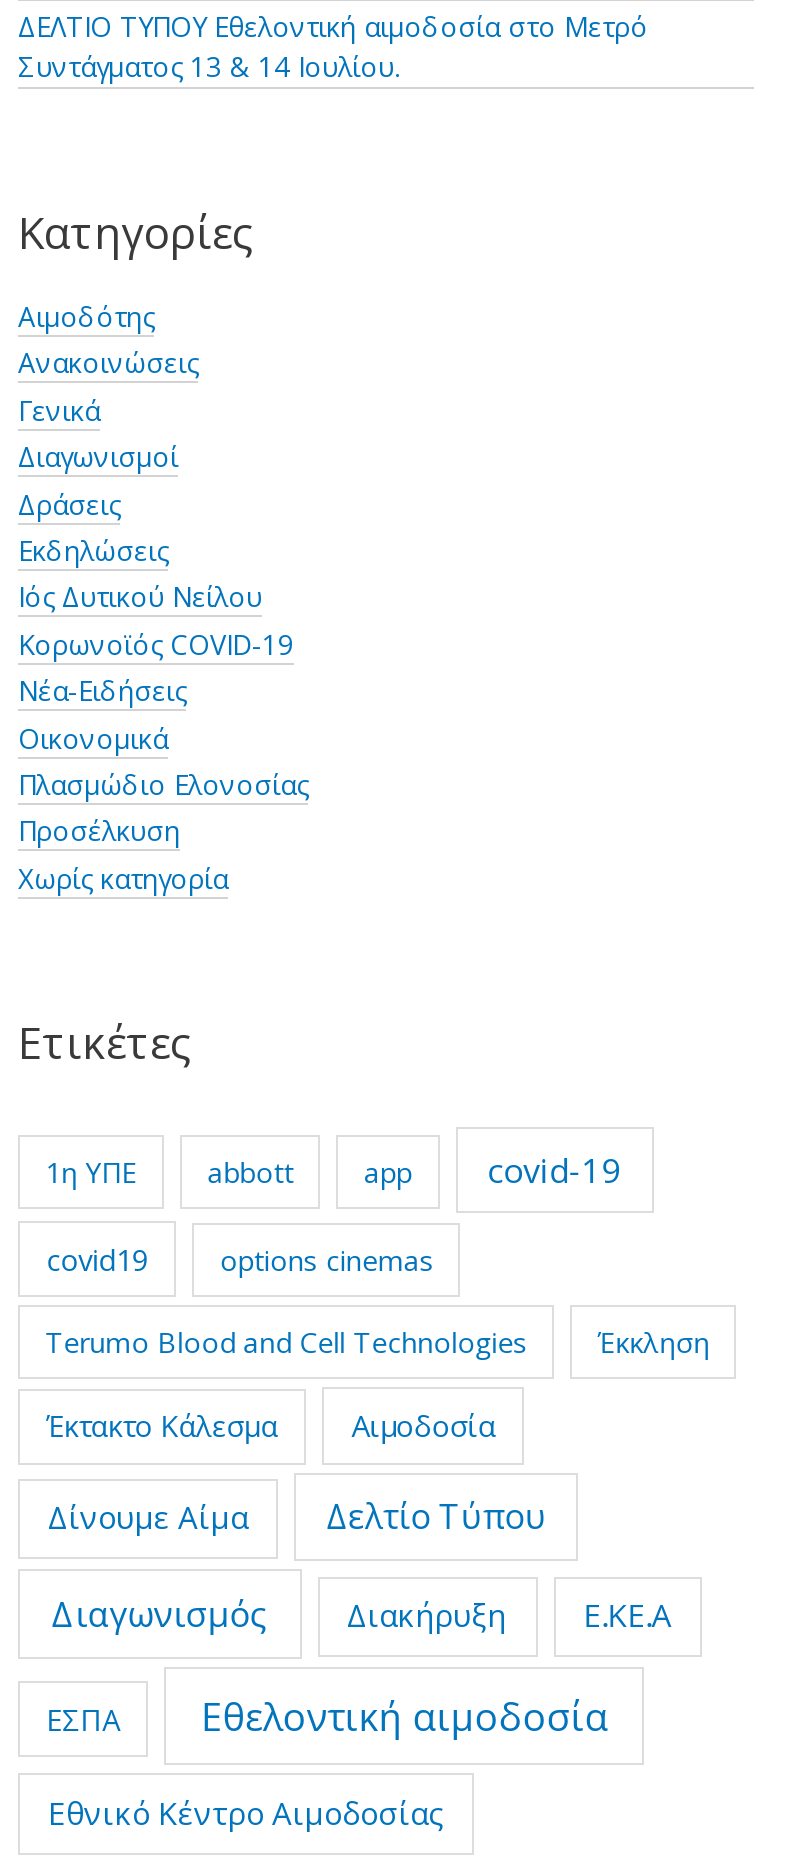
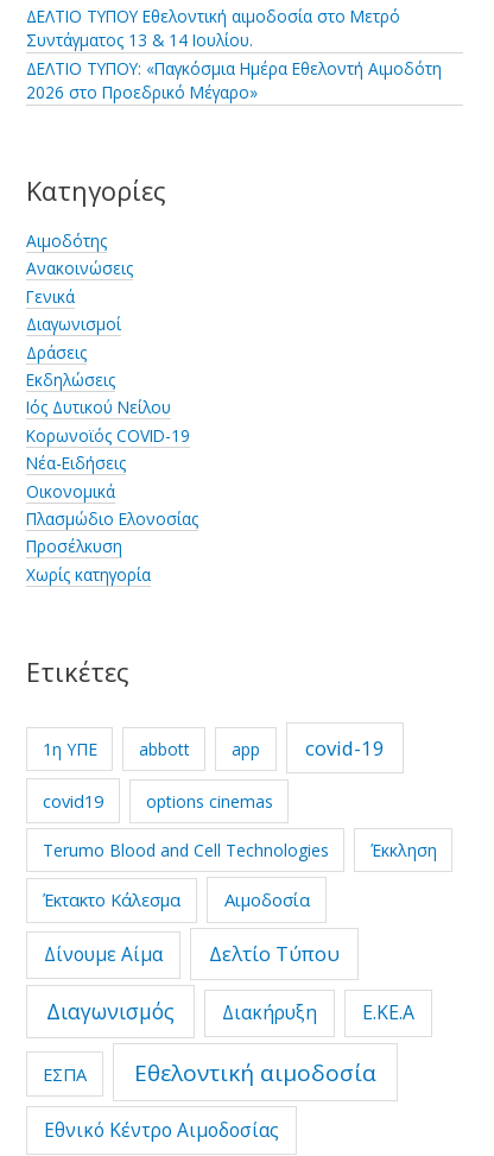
none -> [26,57,442,104] ΔΕΛΤΙΟ ΤΥΠΟΥ: «Παγκόσμια Ημέρα Εθελοντή Αιμοδότη | 2026 στο Προεδρικό Μέγαρο»

